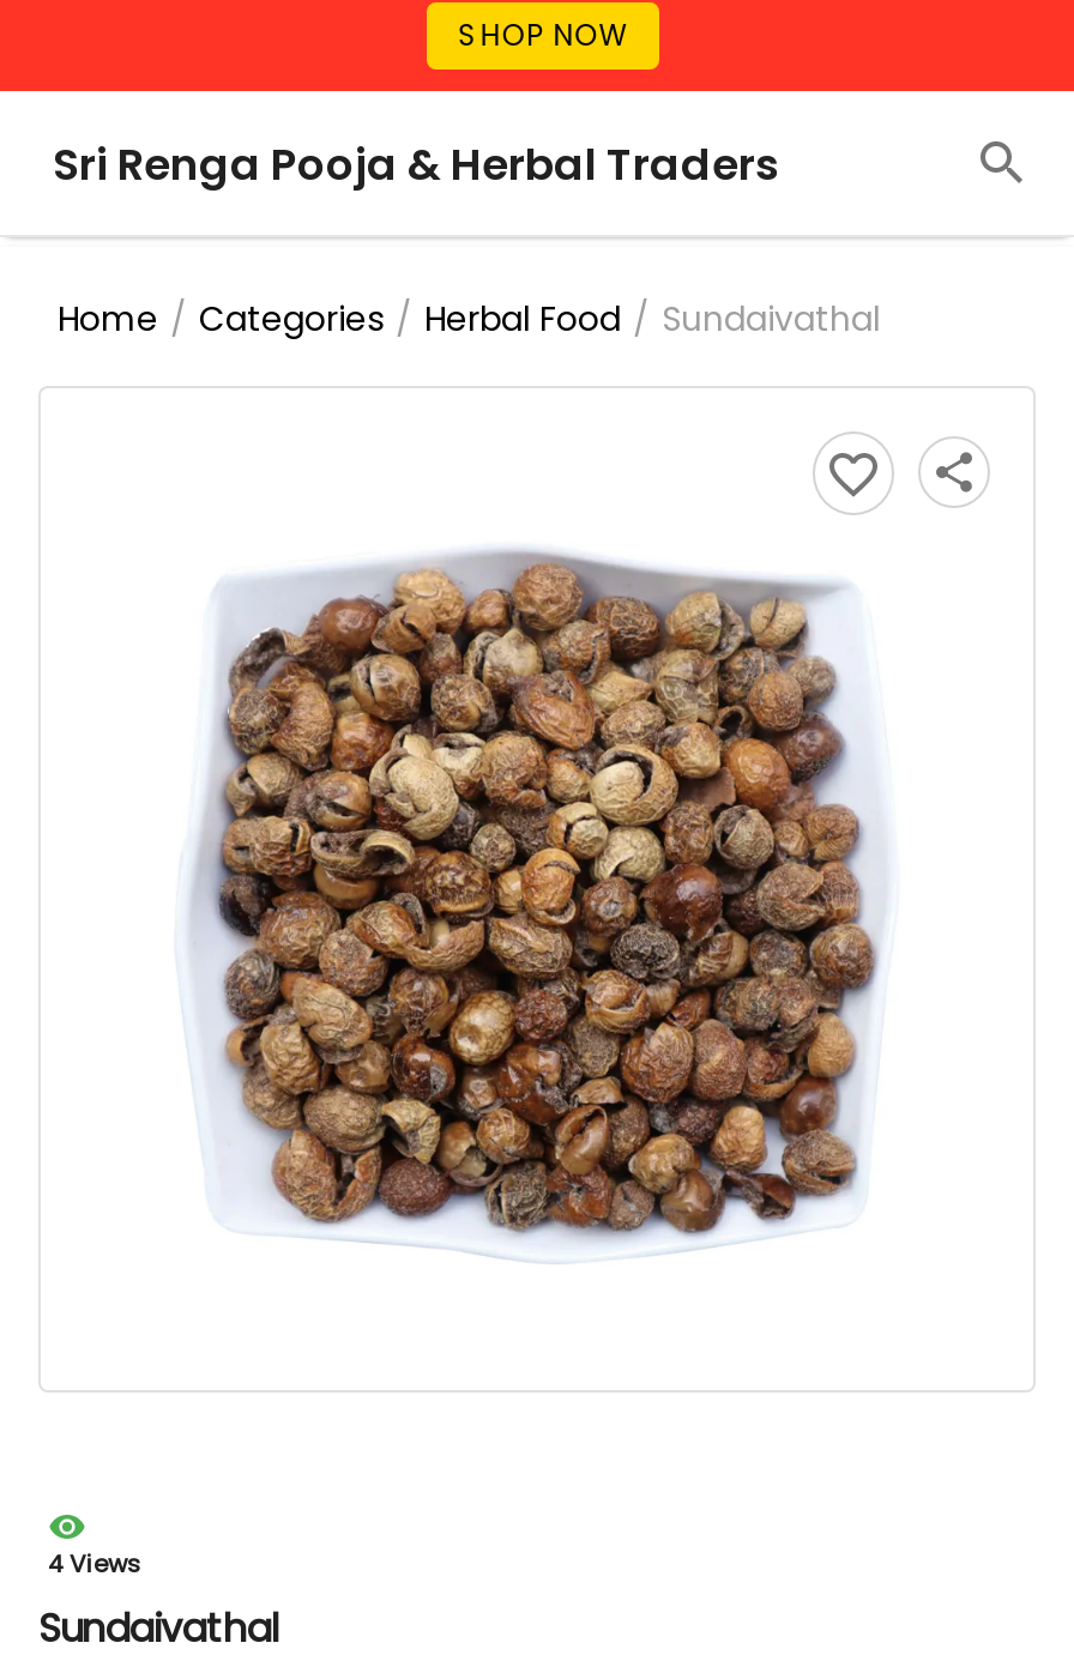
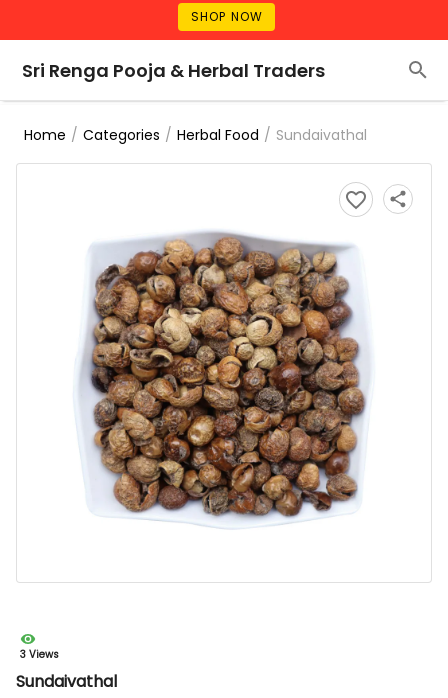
[48,1546,141,1582] 4 Views -> [20,647,59,662] 3 Views

